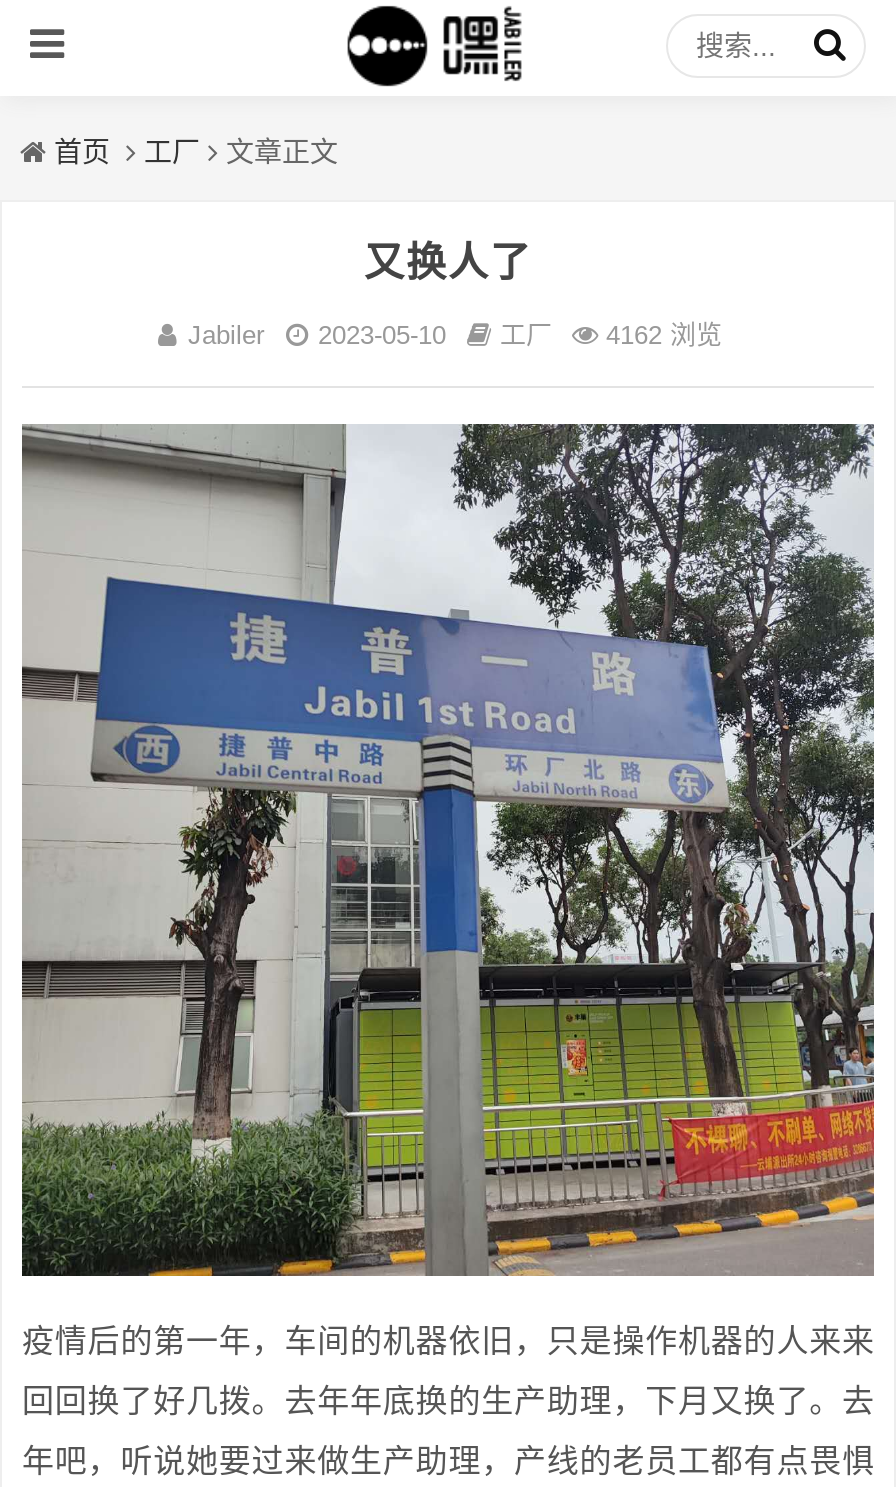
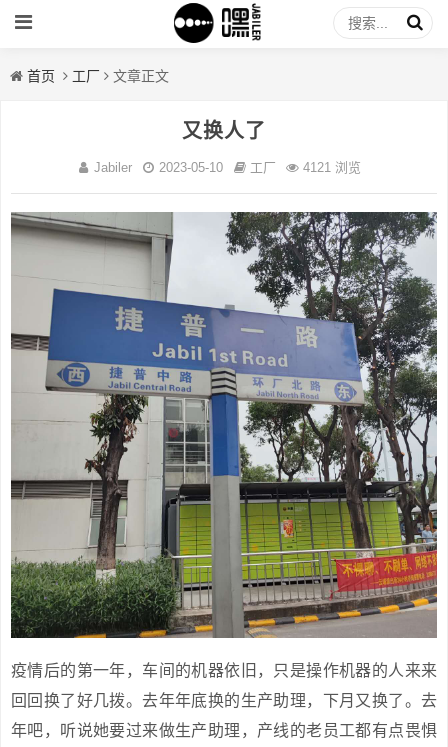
[188,320,722,350] Jabiler 2023-05-10 工厂 4162 浏览 -> [94,160,361,175] Jabiler 2023-05-10 工厂 4121 浏览

